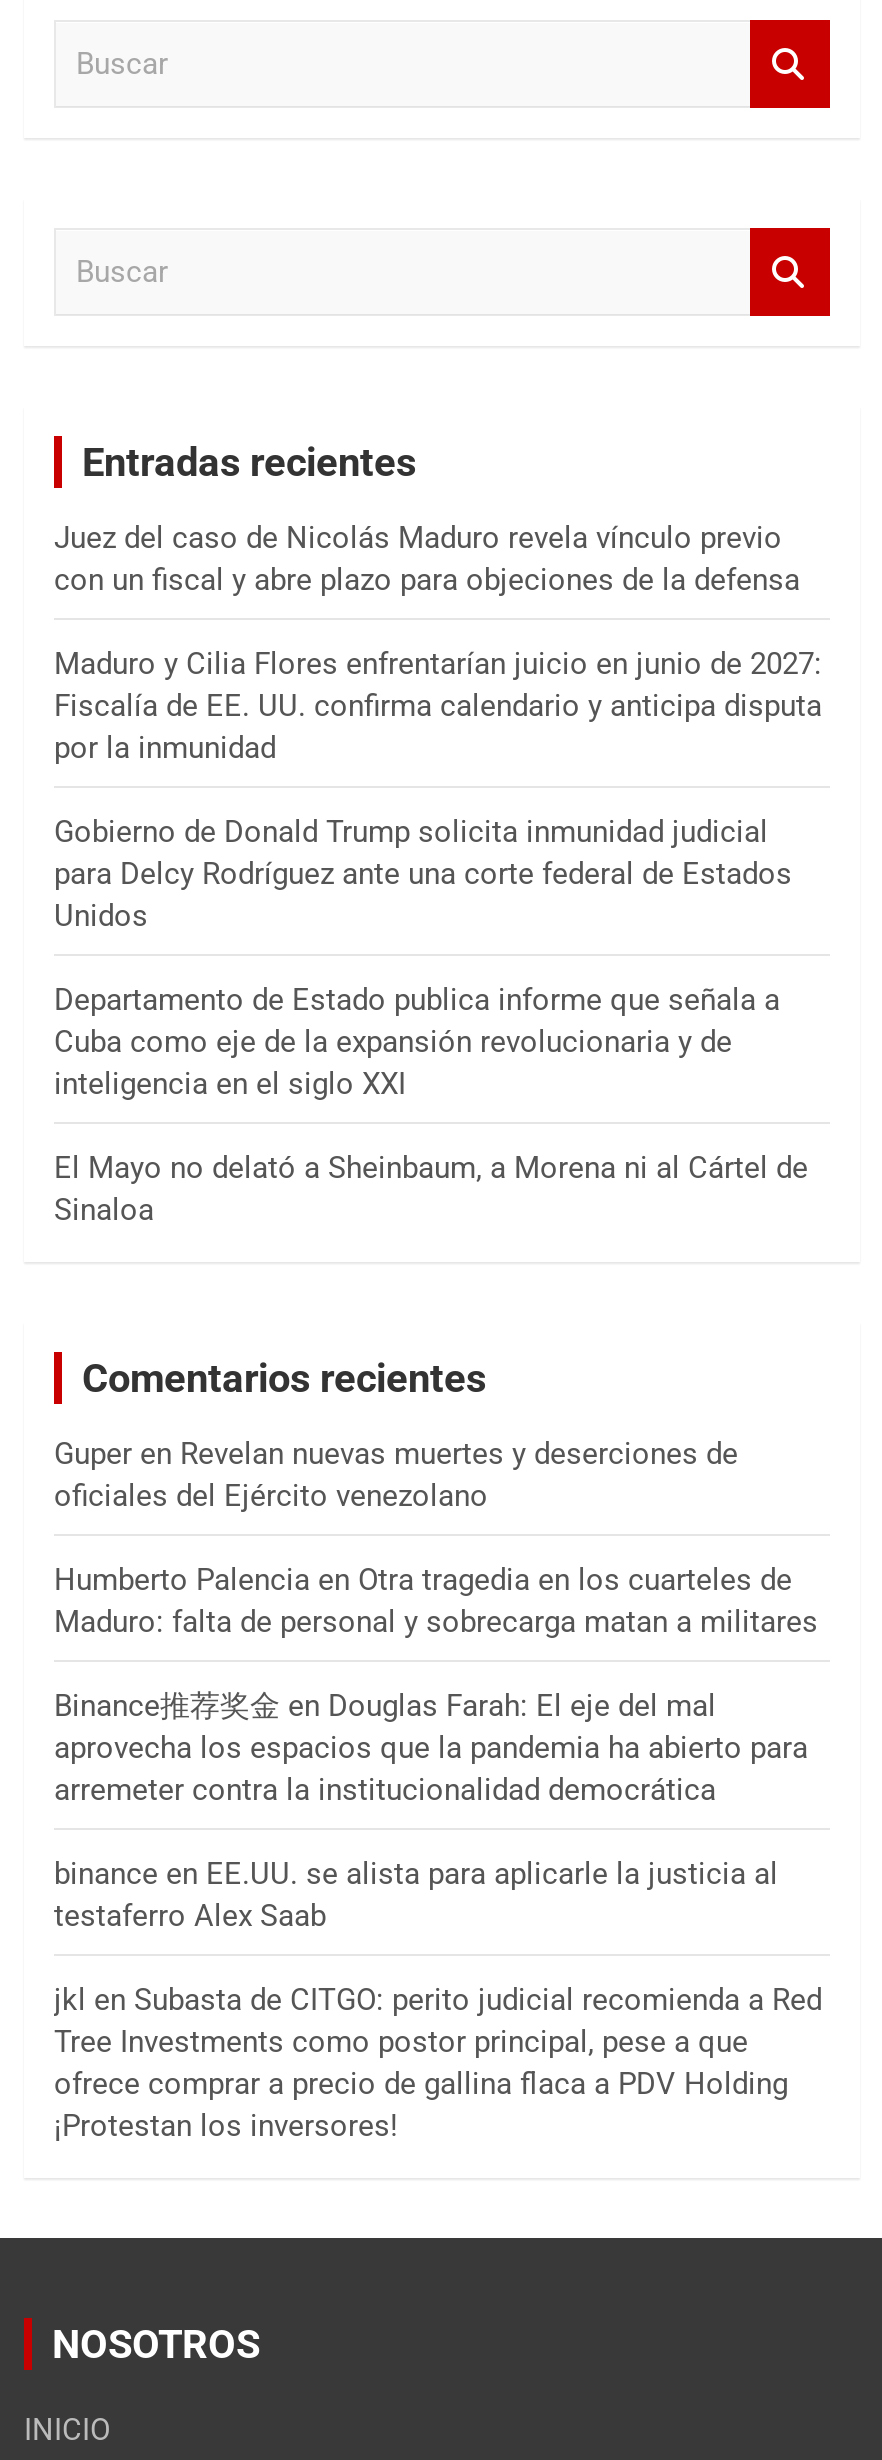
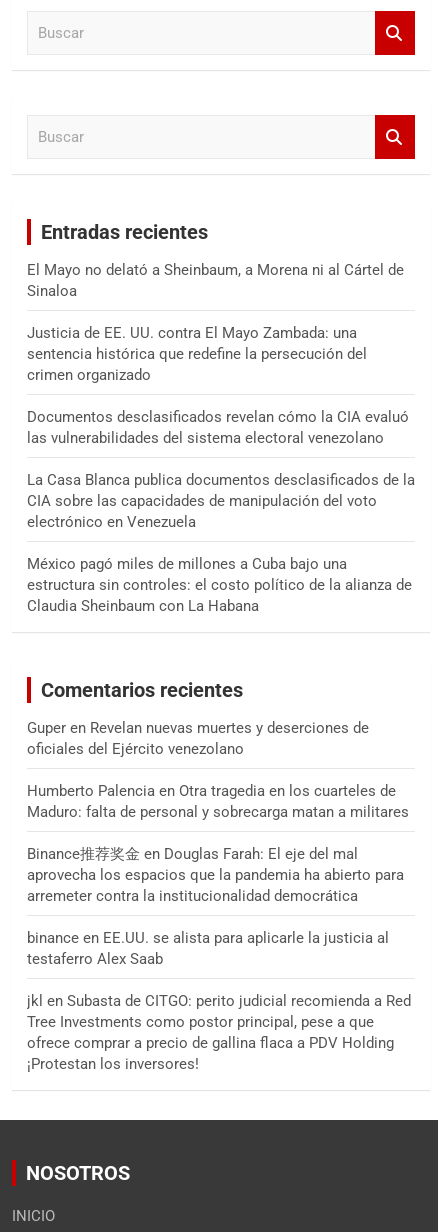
[54,520,822,1102] Juez del caso de Nicolás Maduro revela vínculo previo | con un fiscal y abre plazo para objeciones de la defensa | Maduro y Cilia Flores enfrentarían juicio en junio de 2027: | Fiscalía de EE. UU. confirma calendario y anticipa disputa | por la inmunidad | Gobierno de Donald Trump solicita inmunidad judicial | para Delcy Rodríguez ante una corte federal de Estados | Unidos | Departamento de Estado publica informe que señala a | Cuba como eje de la expansión revolucionaria y de | inteligencia en el siglo XXI -> none
moved [54,1150,808,1228] -> [27,261,404,300]: El Mayo no delató a Sheinbaum, a Morena ni al Cártel de | Sinaloa
none -> [27,324,415,615] Justicia de EE. UU. contra El Mayo Zambada: una | sentencia histórica que redefine la persecución del | crimen organizado | Documentos desclasificados revelan cómo la CIA evaluó | las vulnerabilidades del sistema electoral venezolano | La Casa Blanca publica documentos desclasificados de la | CIA sobre las capacidades de manipulación del voto | electrónico en Venezuela | México pagó miles de millones a Cuba bajo una | estructura sin controles: el costo político de la alianza de | Claudia Sheinbaum con La Habana

